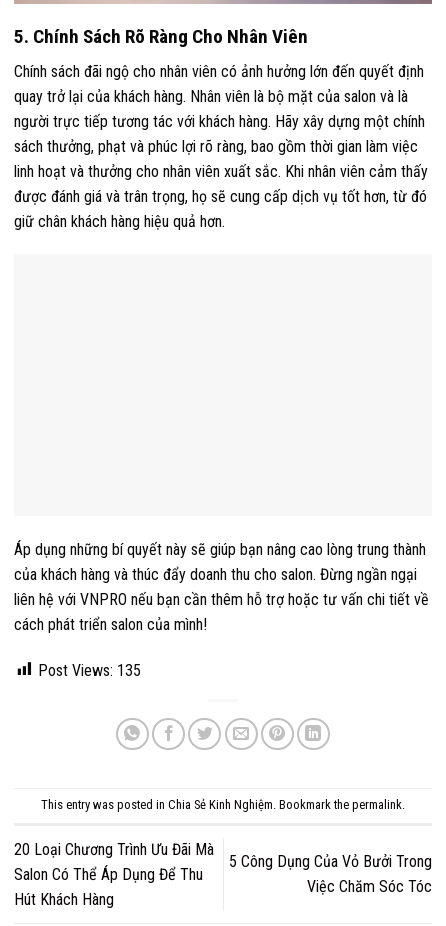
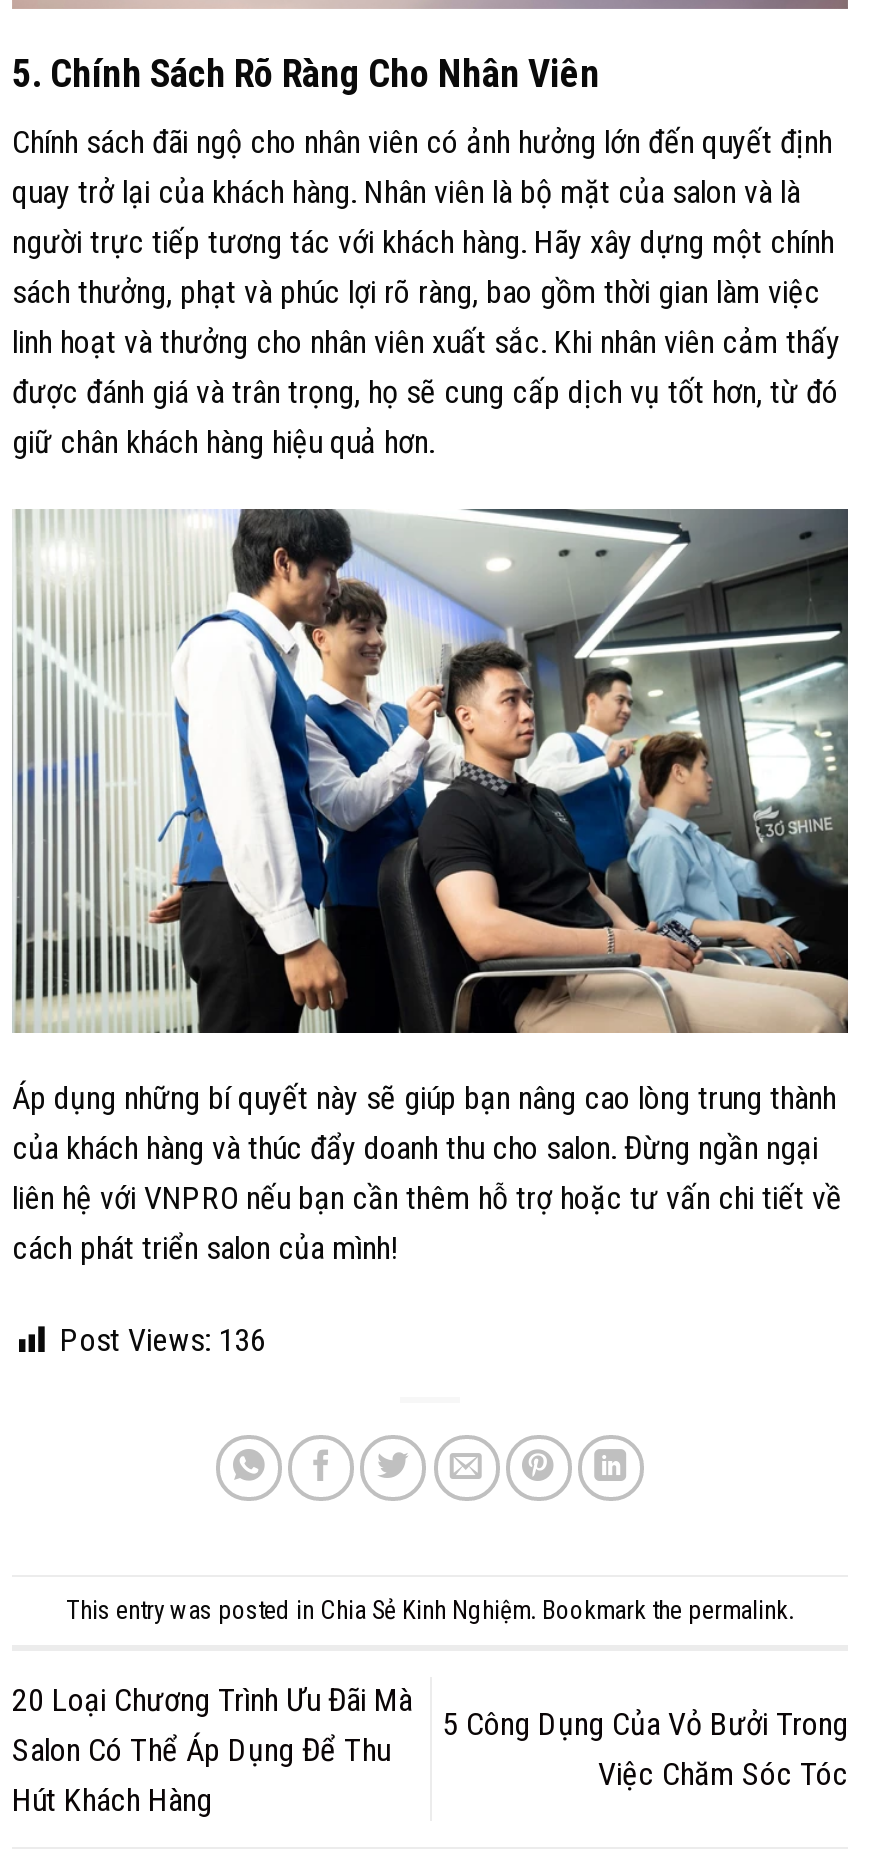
none -> [12,506,850,1036] [image]
[38,660,141,679] Post Views: 135 -> [60,1321,266,1359] Post Views: 136

